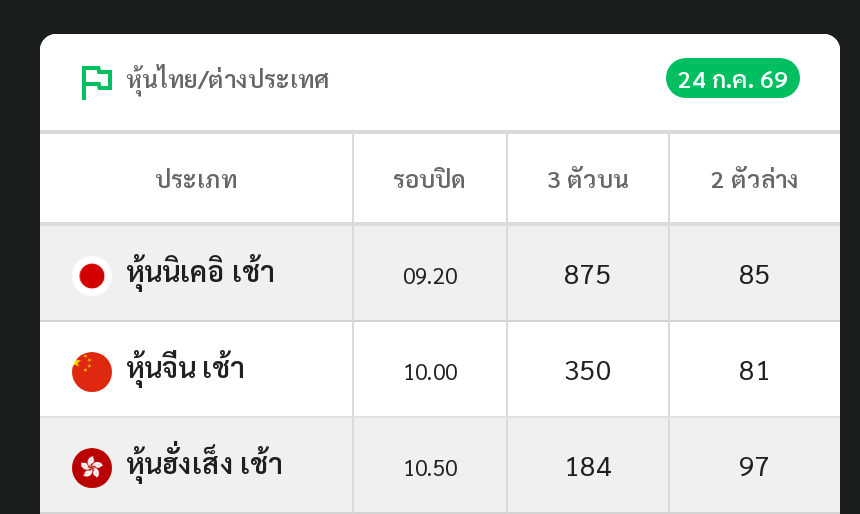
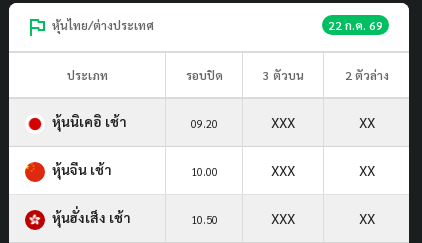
[678,62,788,94] 24 ก.ค. 69 -> [328,17,383,33] 22 ก.ค. 69
[564,254,771,290] 875 | 85 -> [271,113,374,131] XXX | XX
[564,350,771,386] 350 | 81 -> [271,161,374,179] XXX | XX
[564,446,771,482] 184 | 97 -> [271,209,374,227] XXX | XX

